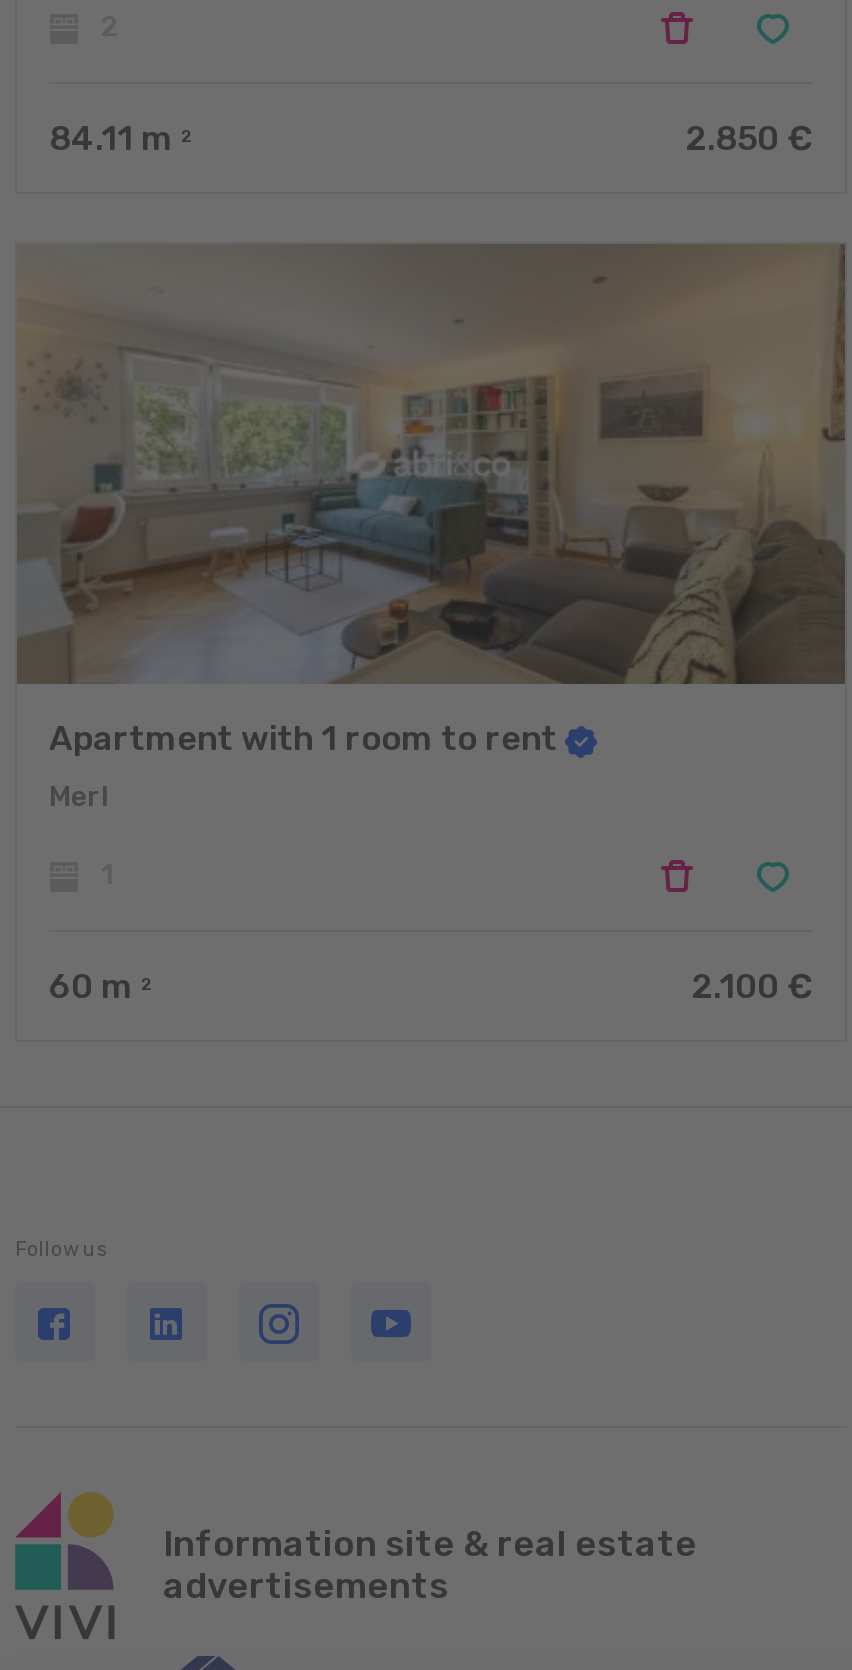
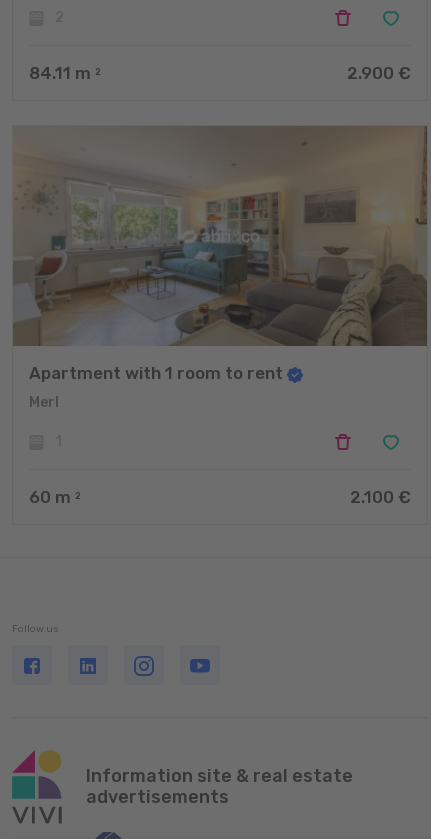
[685,118,813,158] 2.850 € -> [347,63,411,83] 2.900 €

